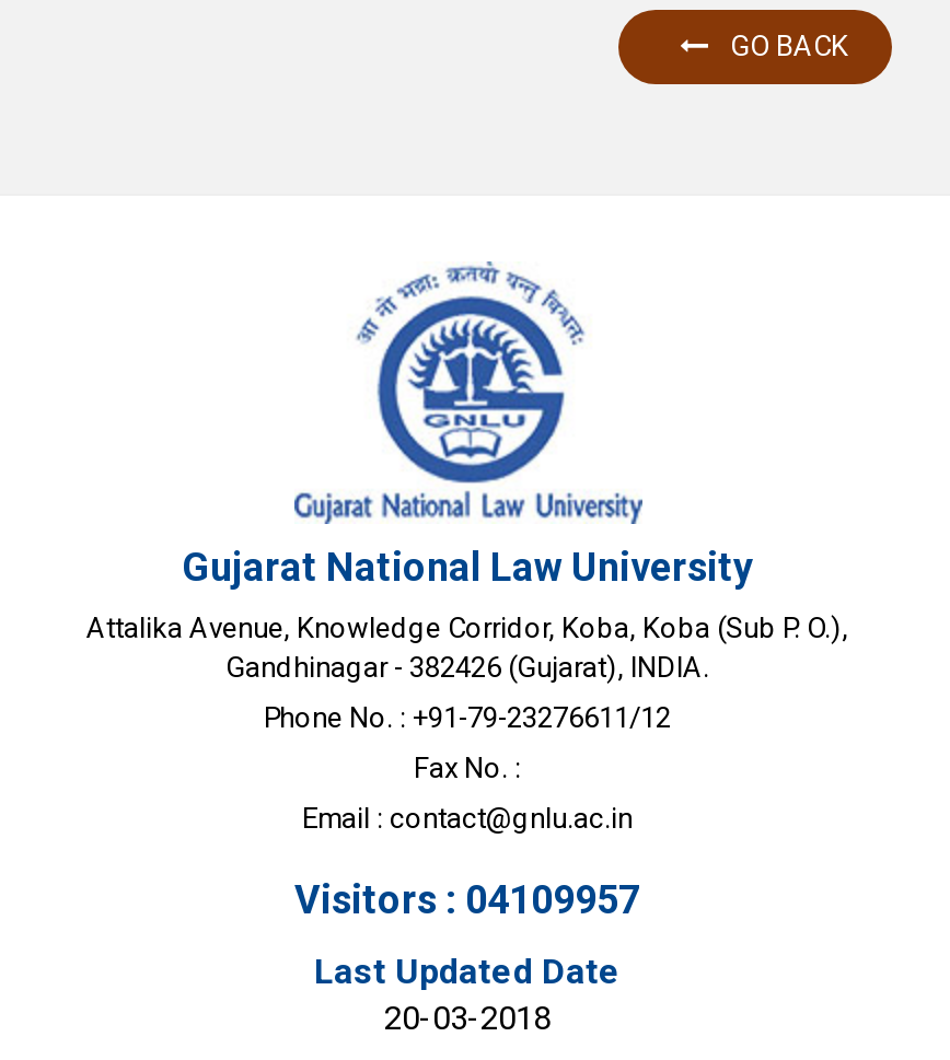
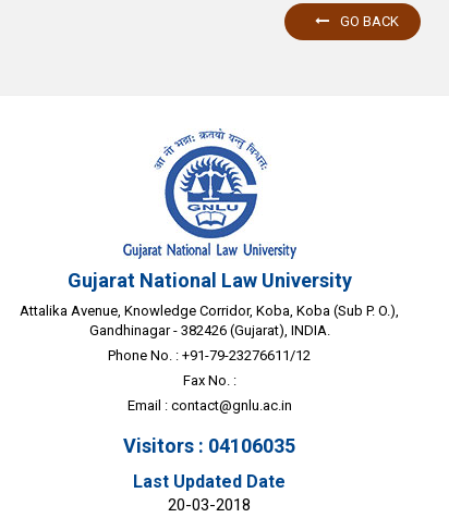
[294,876,640,922] Visitors : 04109957 -> [123,434,295,457] Visitors : 04106035

